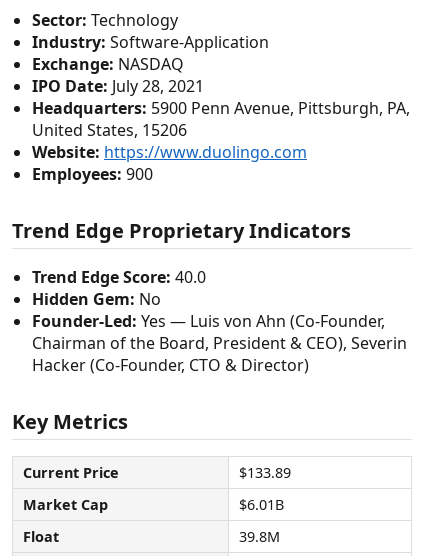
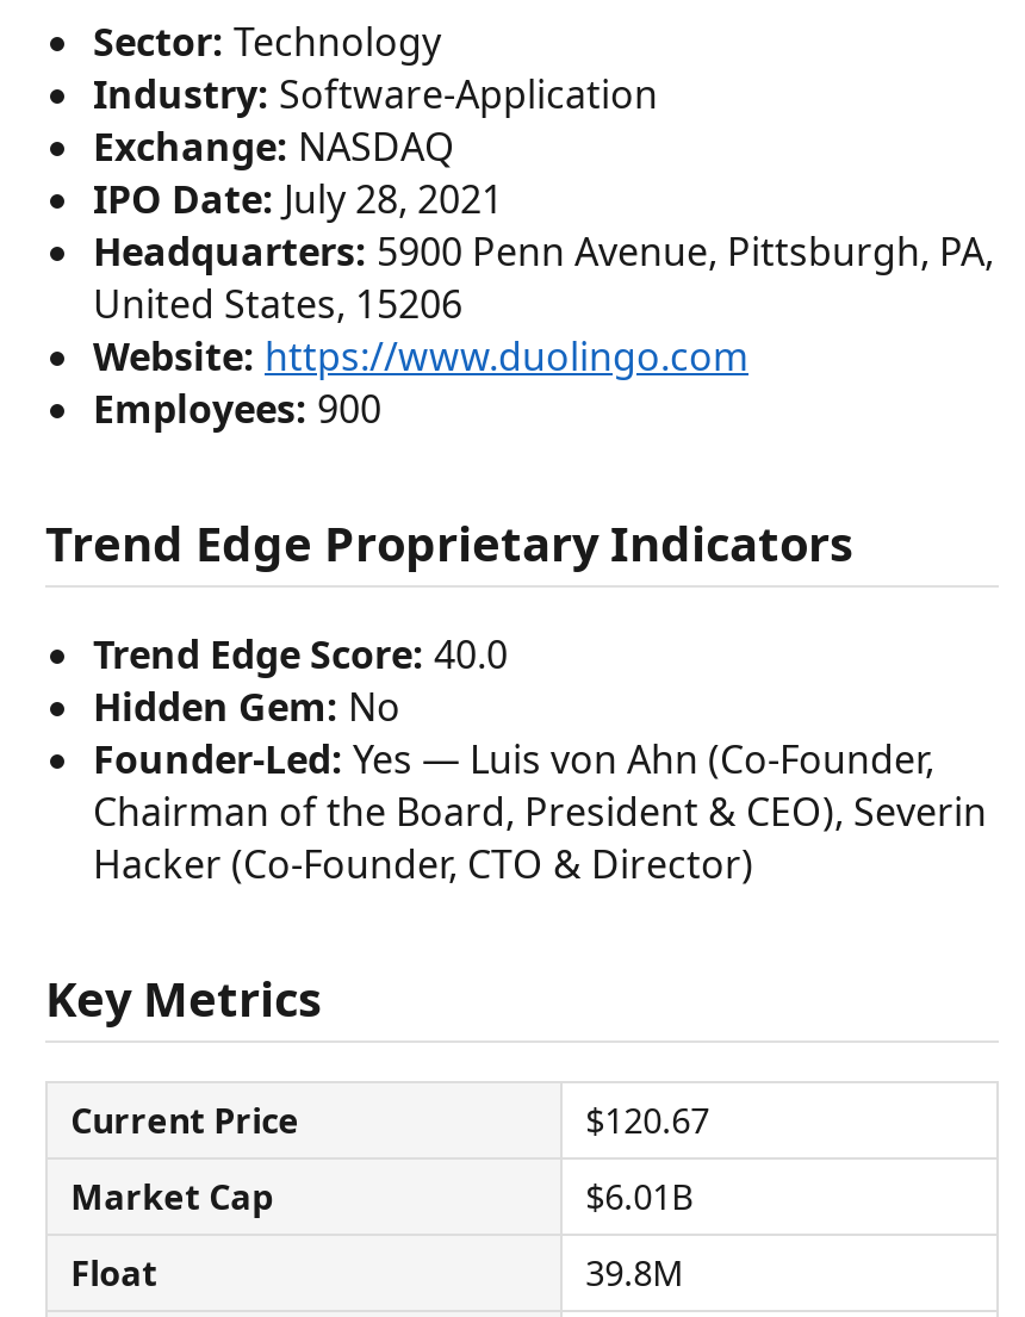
[239,463,291,482] $133.89 -> [585,1098,709,1143] $120.67

